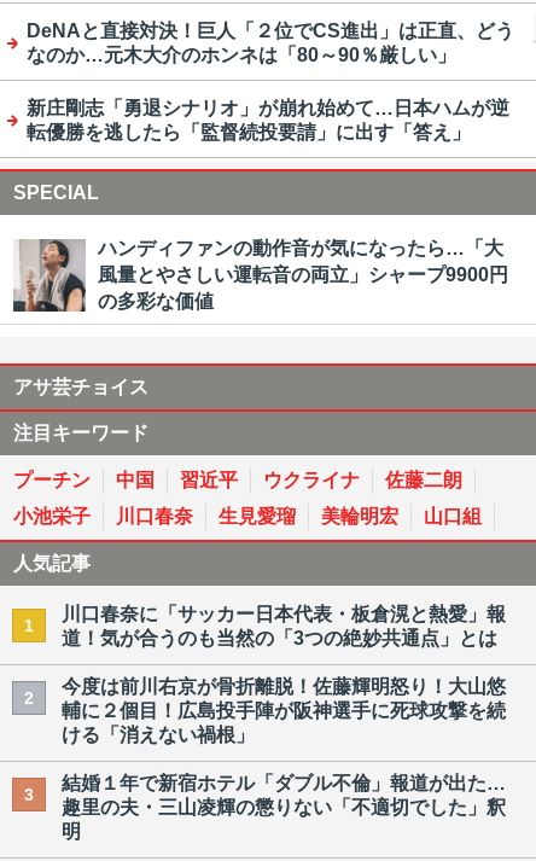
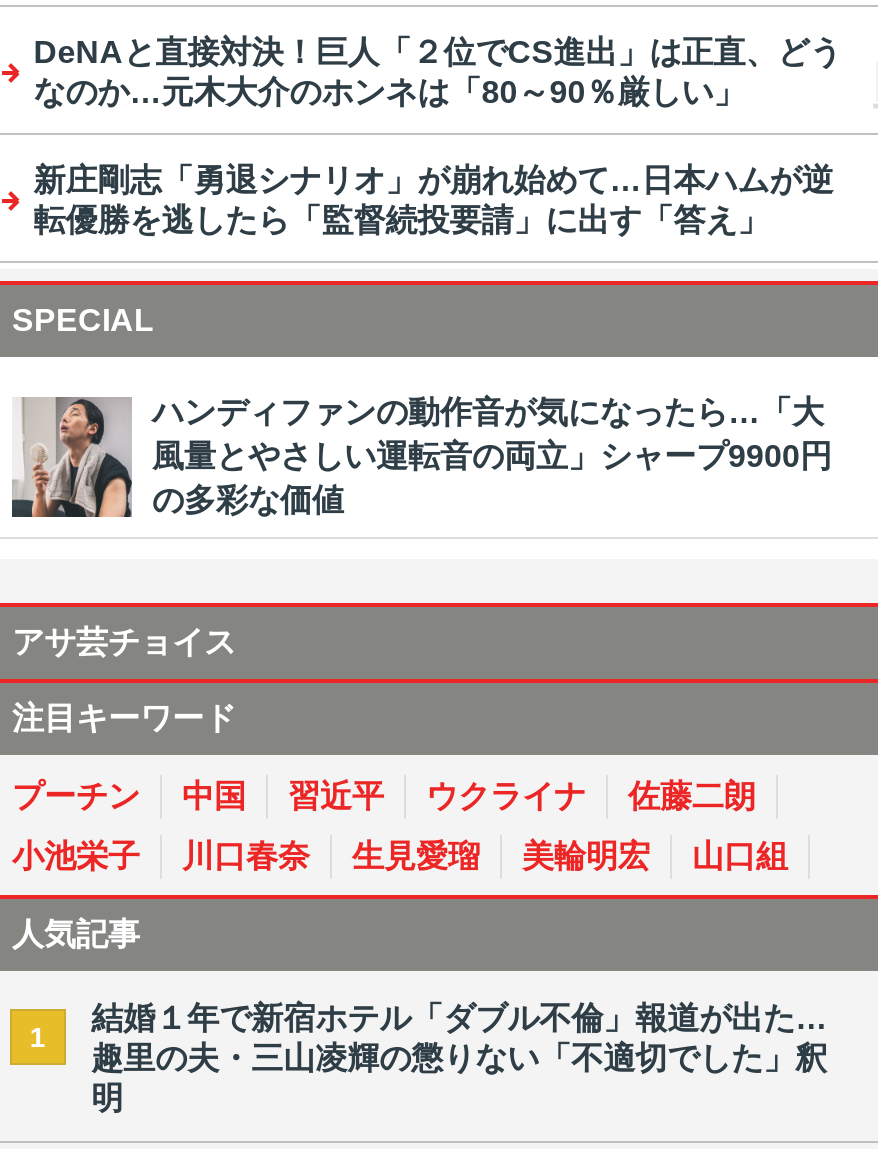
[24,604,505,707] 川口春奈に「サッカー日本代表・板倉滉と熱愛」報 | 道！気が合うのも当然の「3つの絶妙共通点」とは | 2 -> none
[24,676,505,804] 今度は前川右京が骨折離脱！佐藤輝明怒り！大山悠 | 輔に２個目！広島投手陣が阪神選手に死球攻撃を続 | ける「消えない禍根」 | 3 -> none

